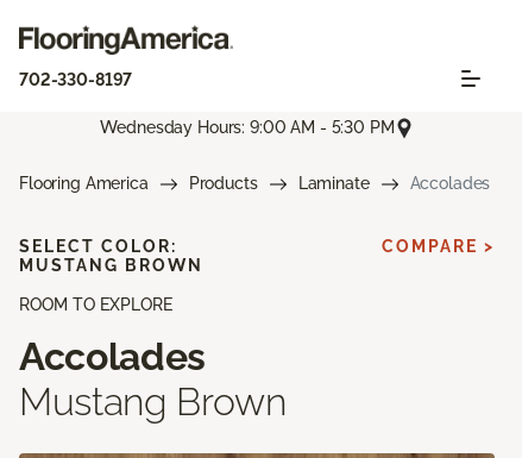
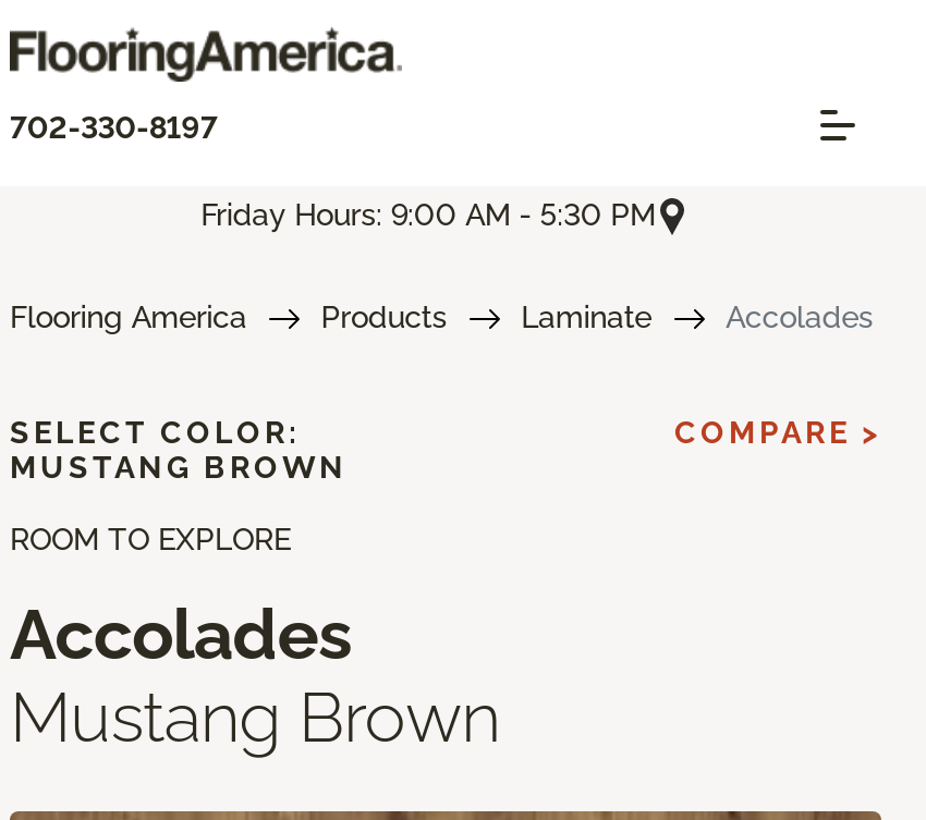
[100,118,394,137] Wednesday Hours: 9:00 AM - 5:30 PM -> [201,198,655,232] Friday Hours: 9:00 AM - 5:30 PM

